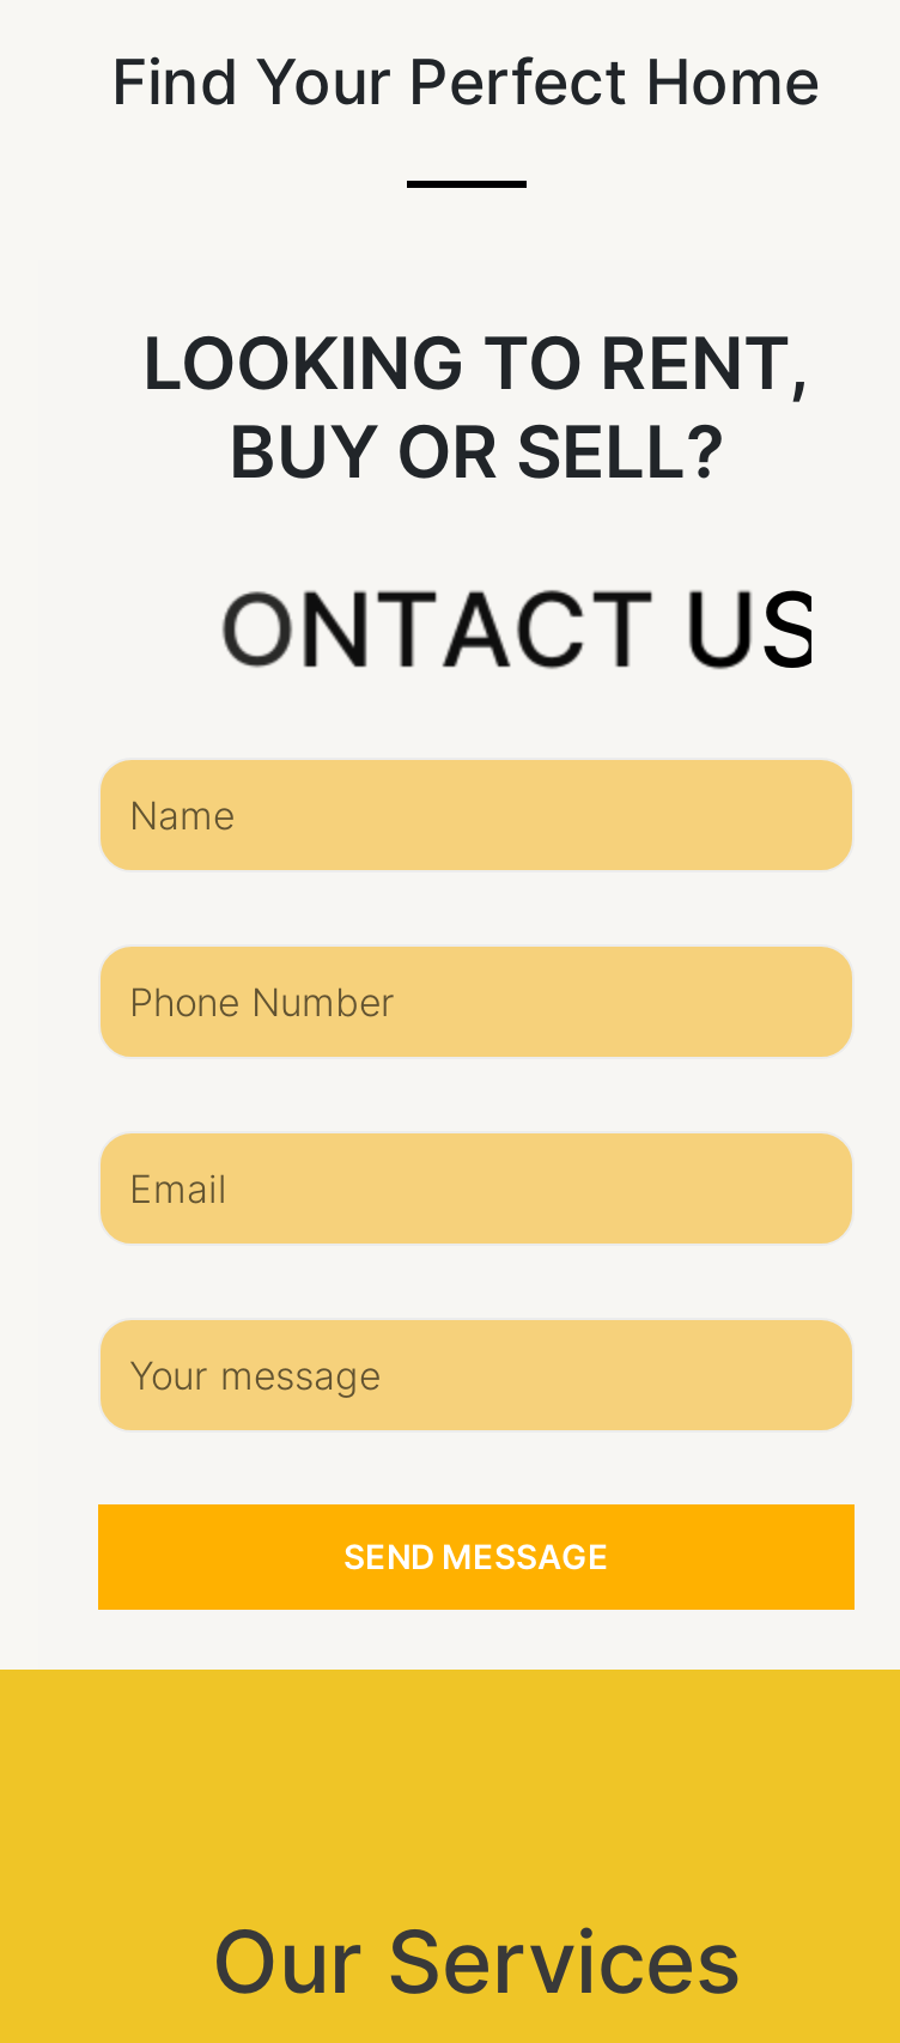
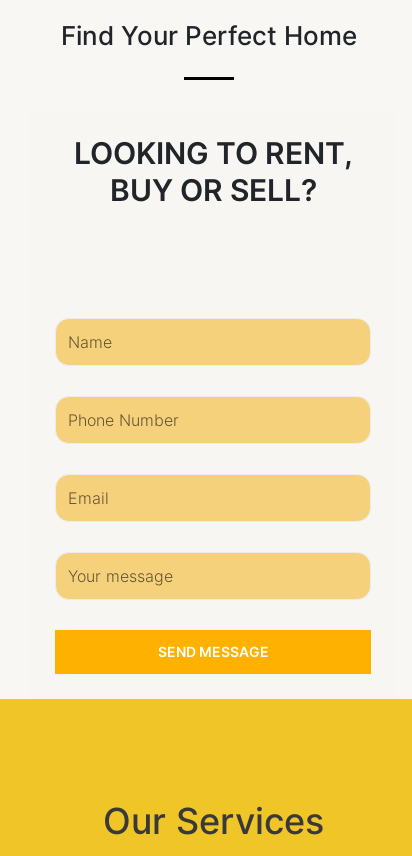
[134,566,819,691] C ONTACT US -> none

